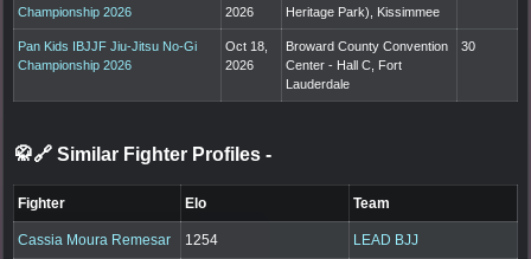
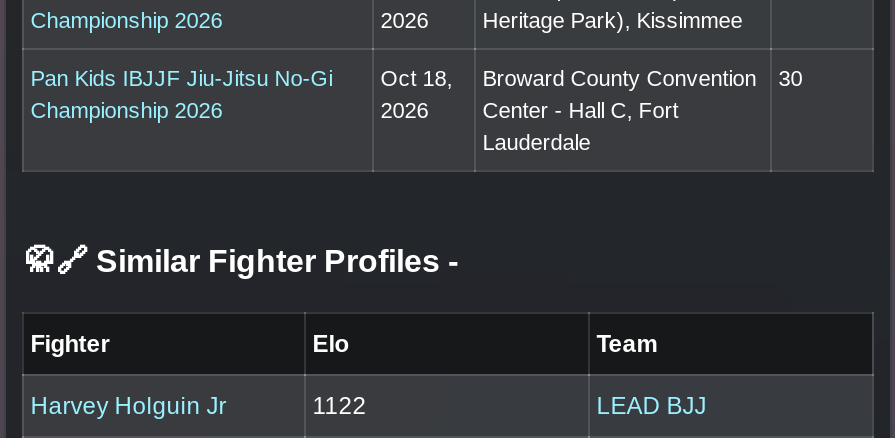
[18,231,218,248] Cassia Moura Remesar | 1254 -> [30,391,366,419] Harvey Holguin Jr | 1122

